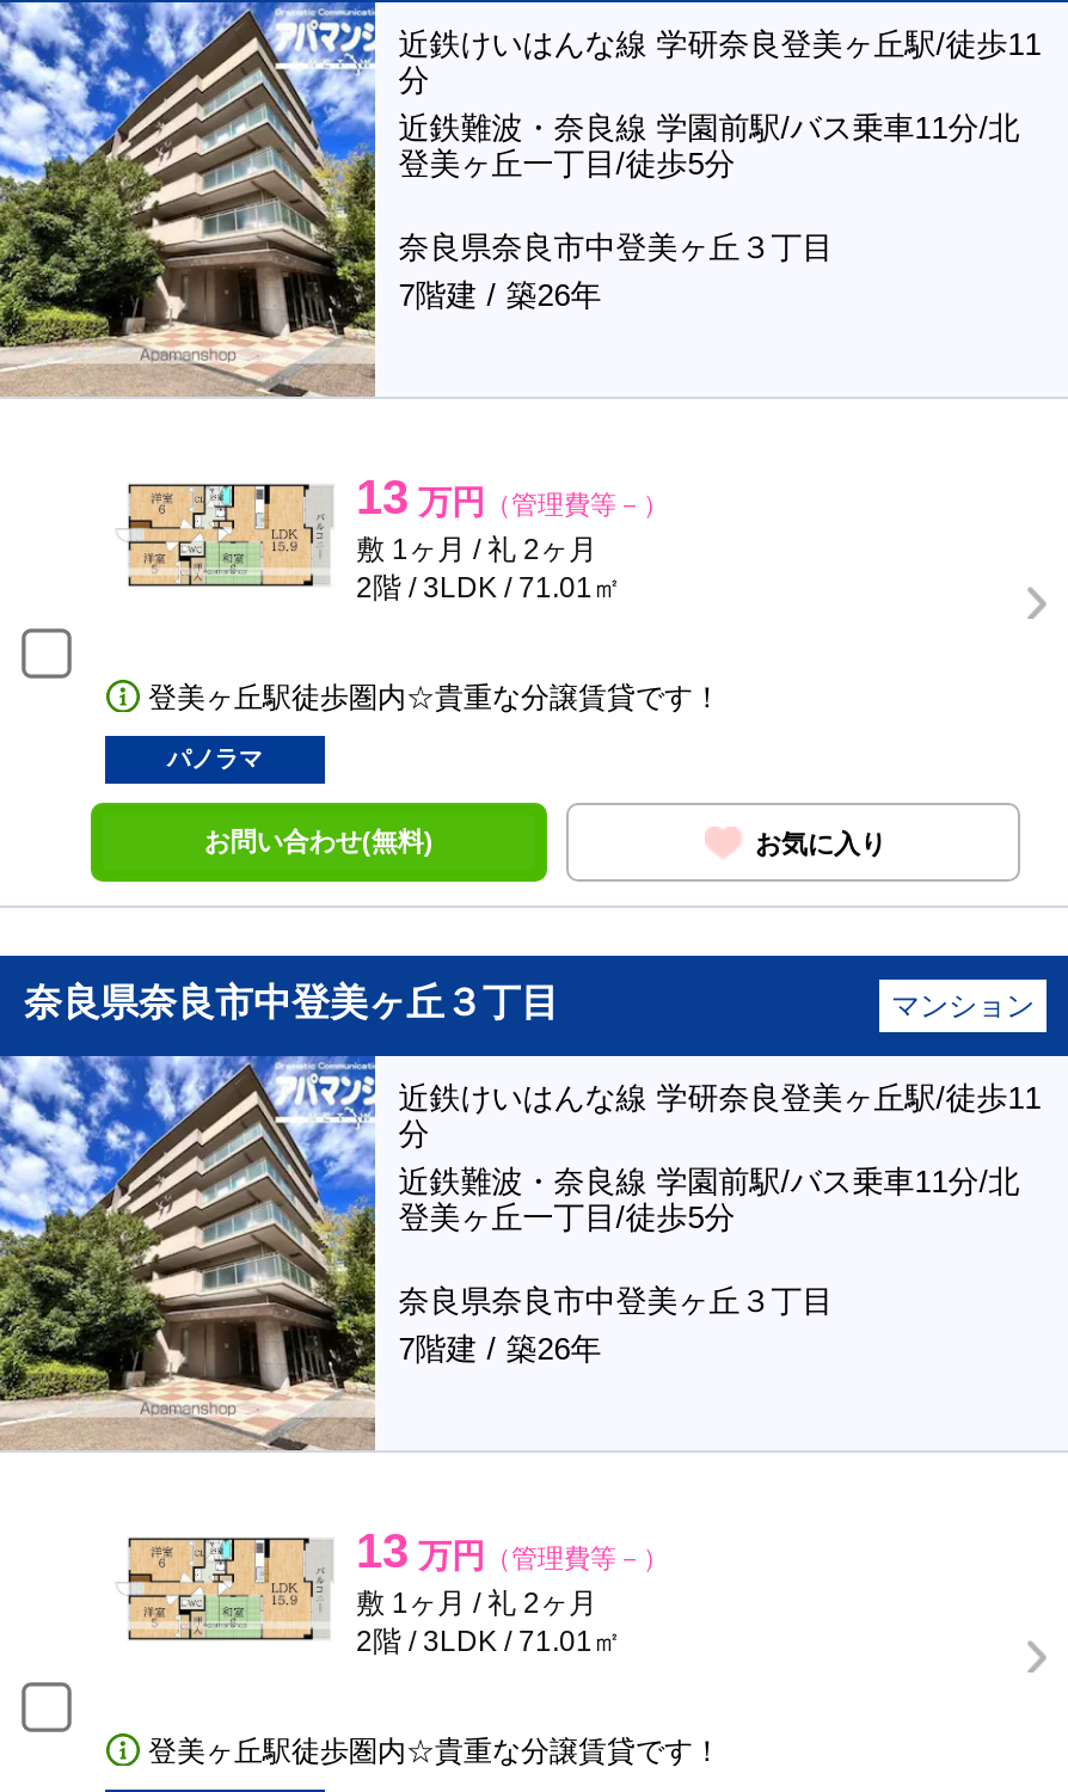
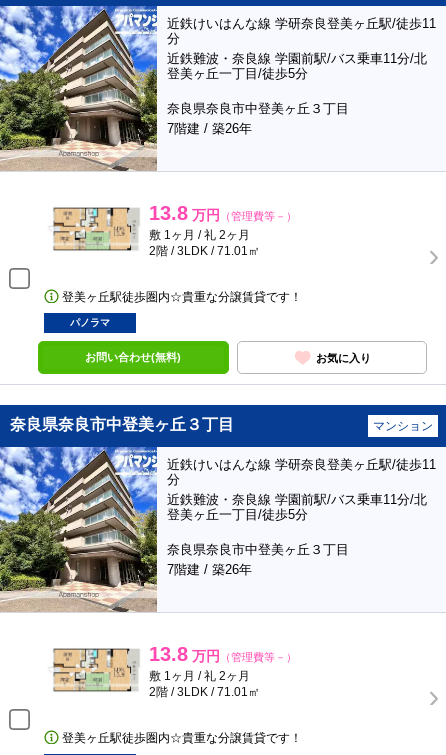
[356,471,669,523] 13万円（管理費等－） -> [149,202,297,224] 13.8万円（管理費等－）
[356,1524,669,1577] 13万円（管理費等－） -> [149,643,297,665] 13.8万円（管理費等－）

